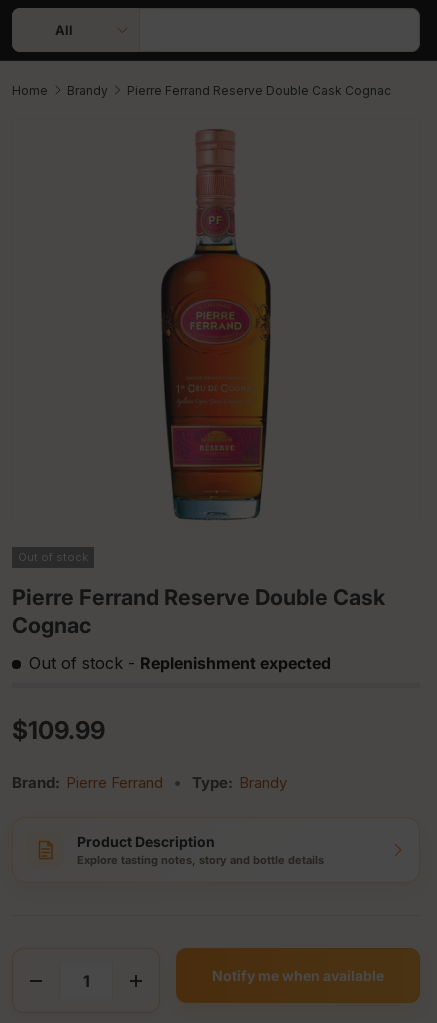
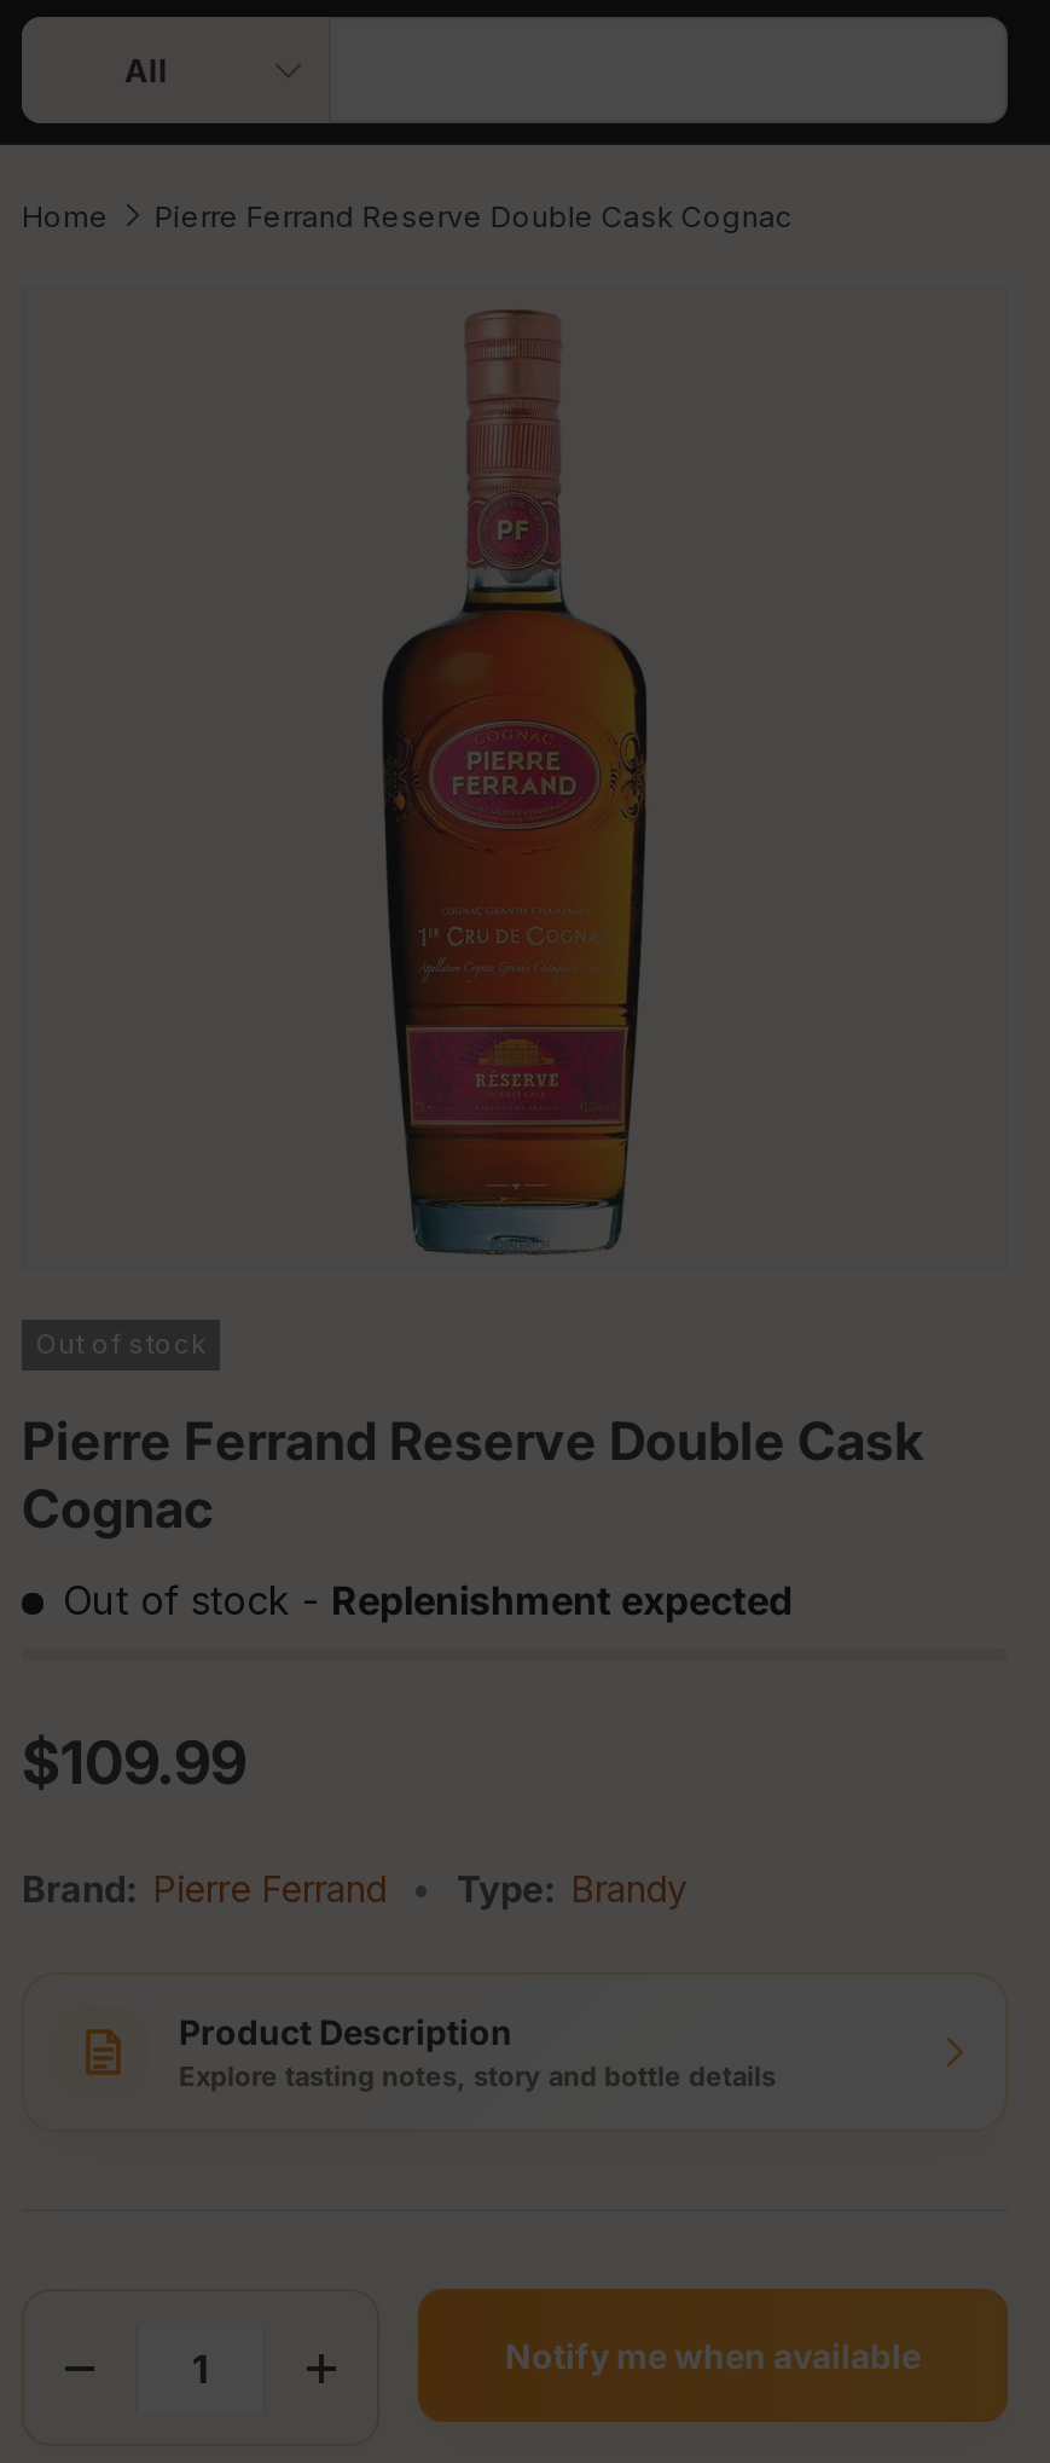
[67,82,108,97] Brandy -> none

